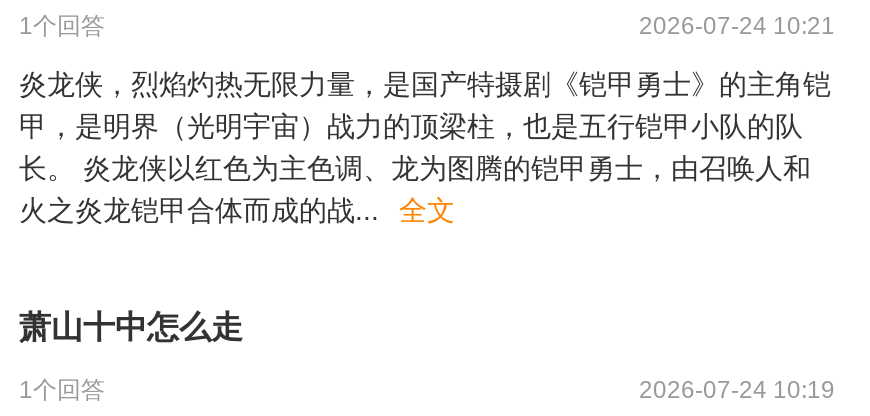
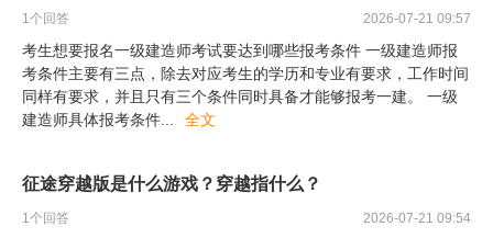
[639,12,835,40] 2026-07-24 10:21 -> [363,11,471,26] 2026-07-21 09:57
[19,68,831,226] 炎龙侠，烈焰灼热无限力量，是国产特摄剧《铠甲勇士》的主角铠 | 甲，是明界（光明宇宙）战力的顶梁柱，也是五行铠甲小队的队 | 长。 炎龙侠以红色为主色调、龙为图腾的铠甲勇士，由召唤人和 | 火之炎龙铠甲合体而成的战... -> [22,42,469,128] 考生想要报名一级建造师考试要达到哪些报考条件 一级建造师报 | 考条件主要有三点，除去对应考生的学历和专业有要求，工作时间 | 同样有要求，并且只有三个条件同时具备才能够报考一建。 一级 | 建造师具体报考条件...
[19,310,243,344] 萧山十中怎么走 -> [22,174,321,193] 征途穿越版是什么游戏？穿越指什么？
[639,376,835,404] 2026-07-24 10:19 -> [363,211,471,226] 2026-07-21 09:54

